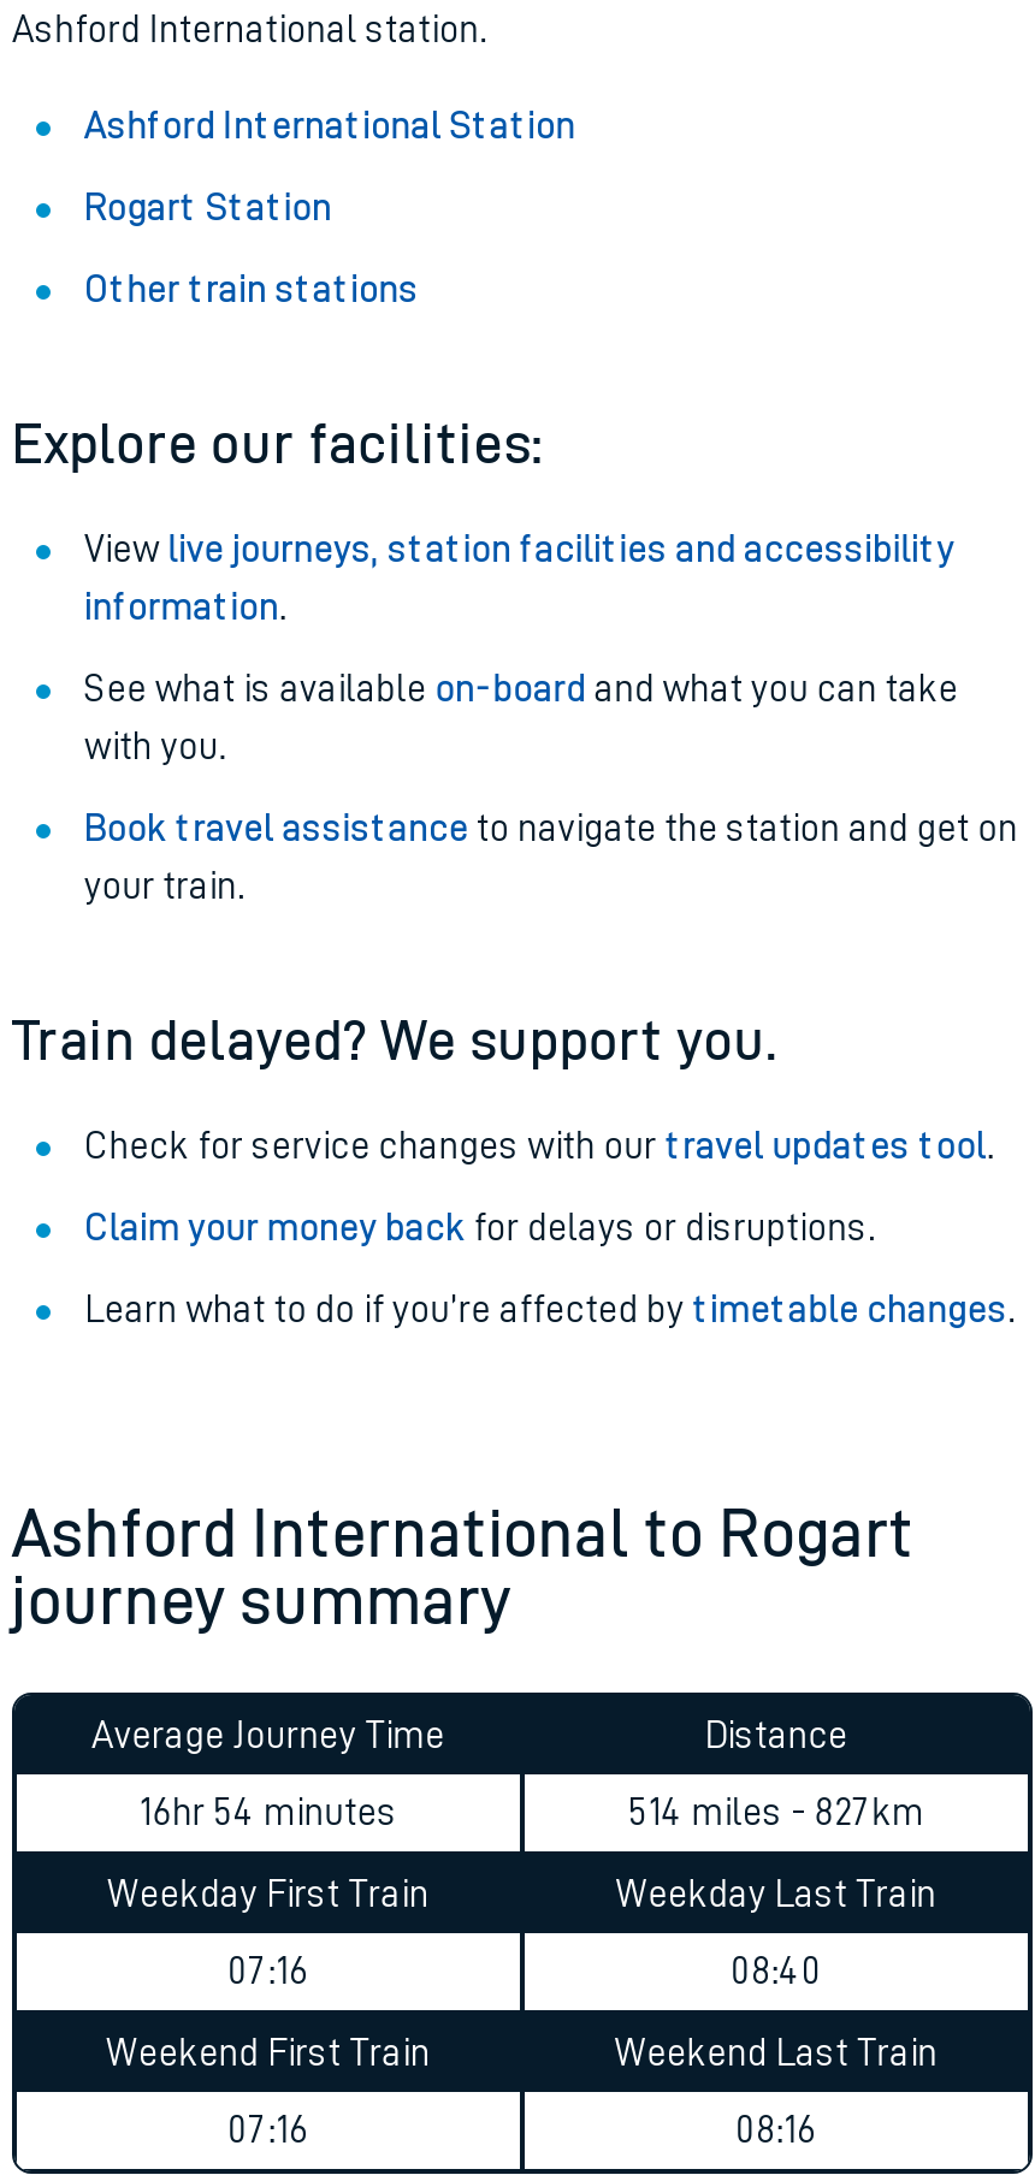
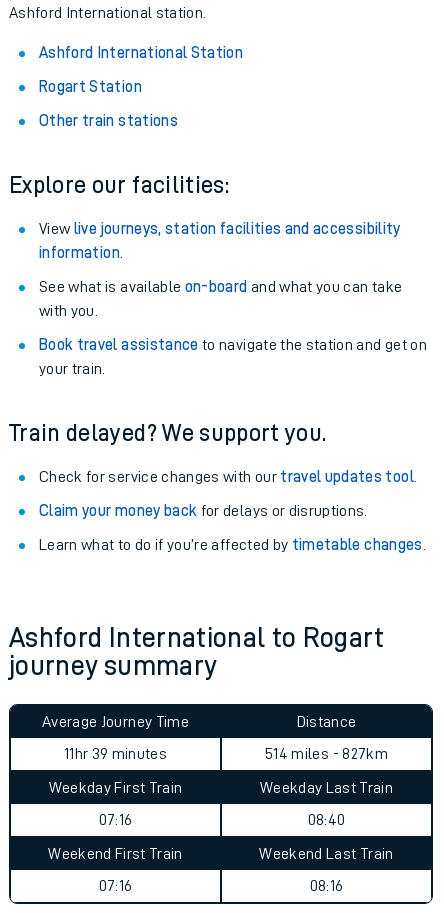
[139,1794,397,1832] 16hr 54 minutes -> [64,746,167,762] 11hr 39 minutes

